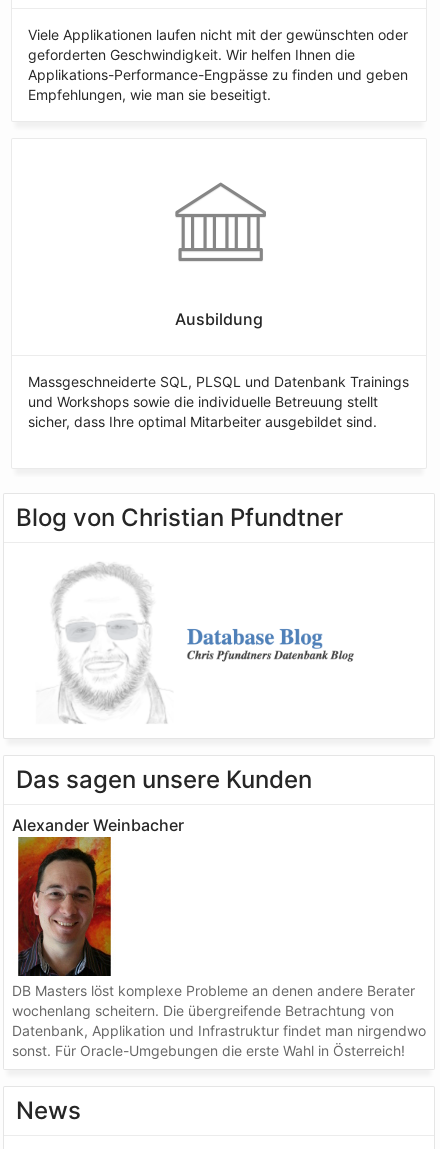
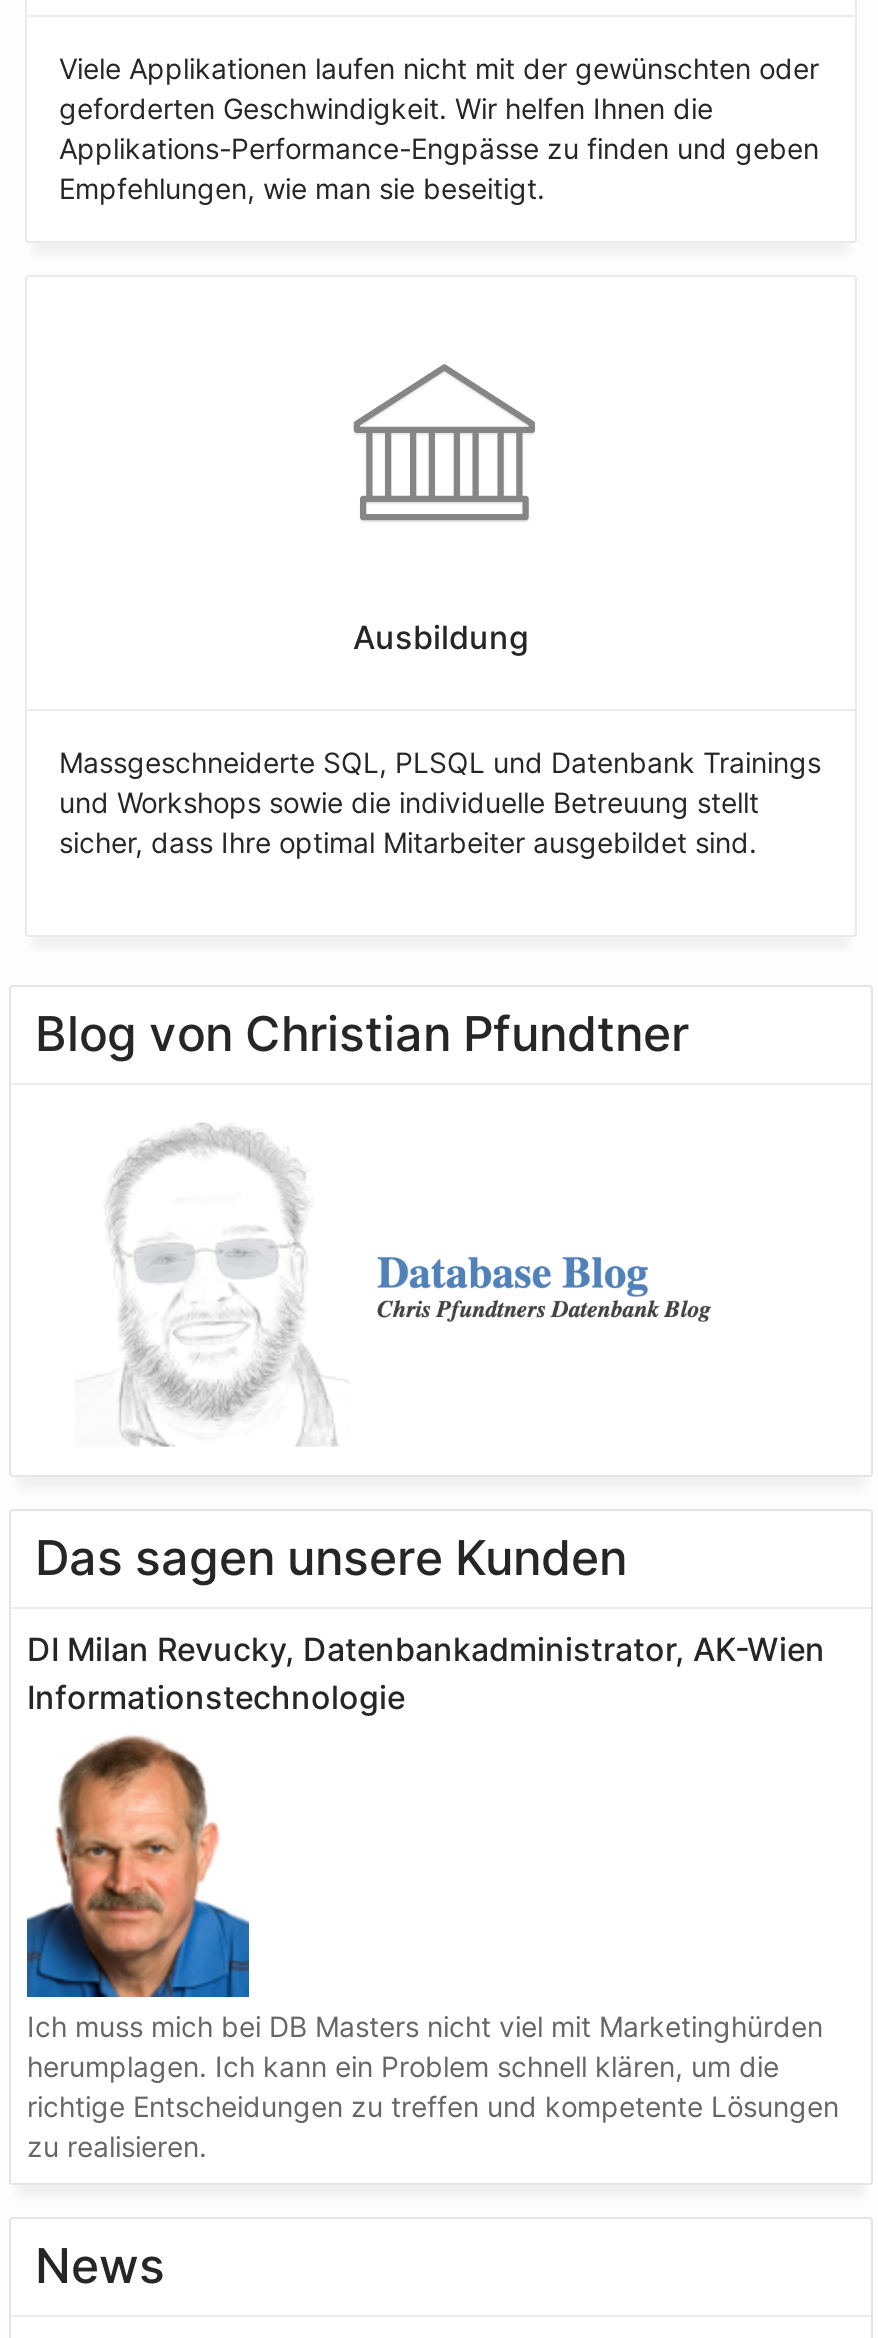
[12,815,184,835] Alexander Weinbacher -> [27,1629,825,1717] DI Milan Revucky, Datenbankadministrator, AK-Wien | Informationstechnologie
[12,867,426,1059] [image] | DB Masters löst komplexe Probleme an denen andere Berater | wochenlang scheitern. Die übergreifende Betrachtung von | Datenbank, Applikation und Infrastruktur findet man nirgendwo | sonst. Für Oracle-Umgebungen die erste Wahl in Österreich! -> [25,1733,839,2163] [image] | Ich muss mich bei DB Masters nicht viel mit Marketinghürden | herumplagen. Ich kann ein Problem schnell klären, um die | richtige Entscheidungen zu treffen und kompetente Lösungen | zu realisieren.

